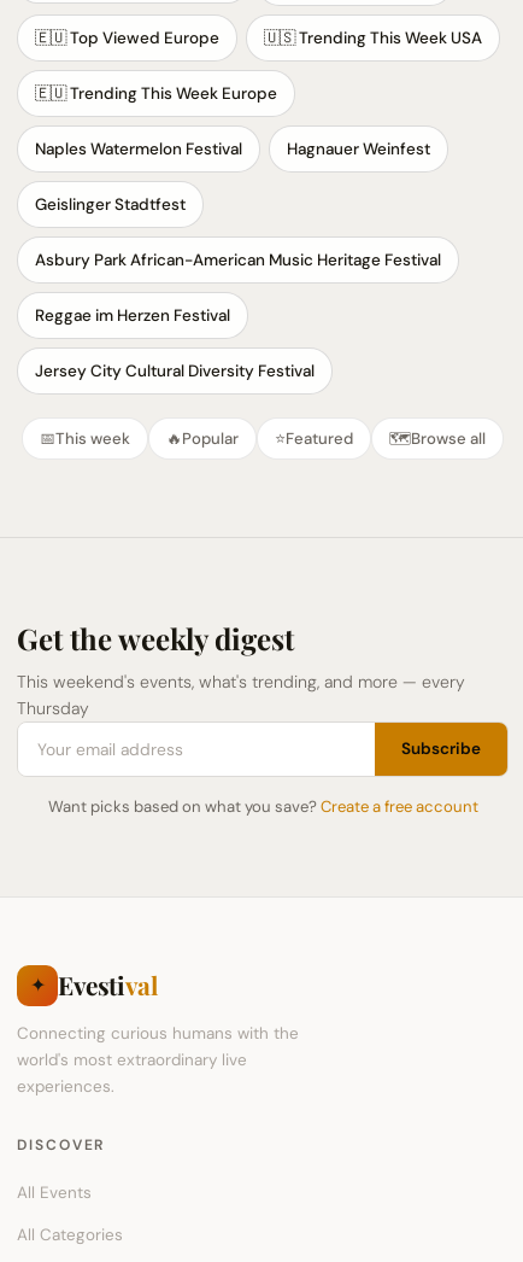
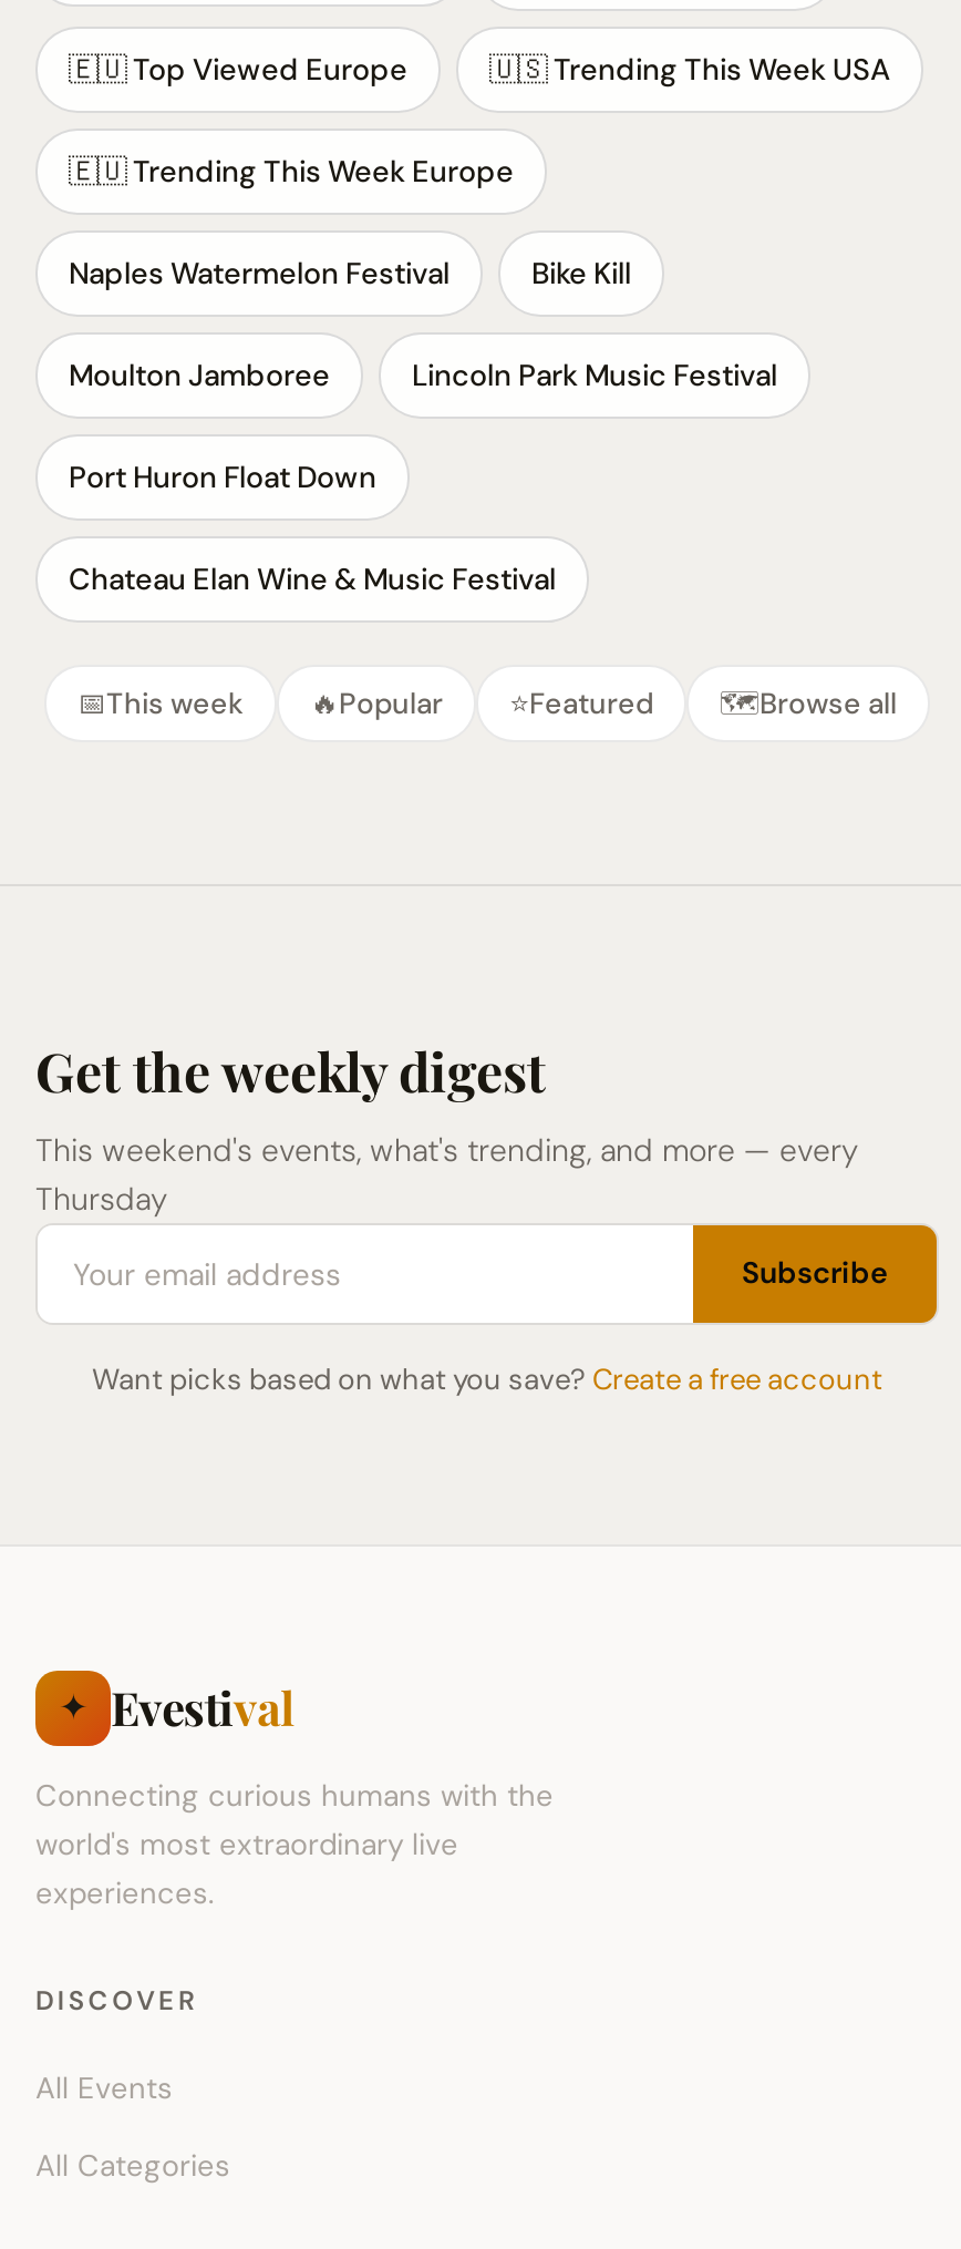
[35,138,441,381] Hagnauer Weinfest | Geislinger Stadtfest | Asbury Park African-American Music Heritage Festival | Reggae im Herzen Festival | Jersey City Cultural Diversity Festival -> [69,254,777,597] Bike Kill | Moulton Jamboree | Lincoln Park Music Festival | Port Huron Float Down | Chateau Elan Wine & Music Festival

